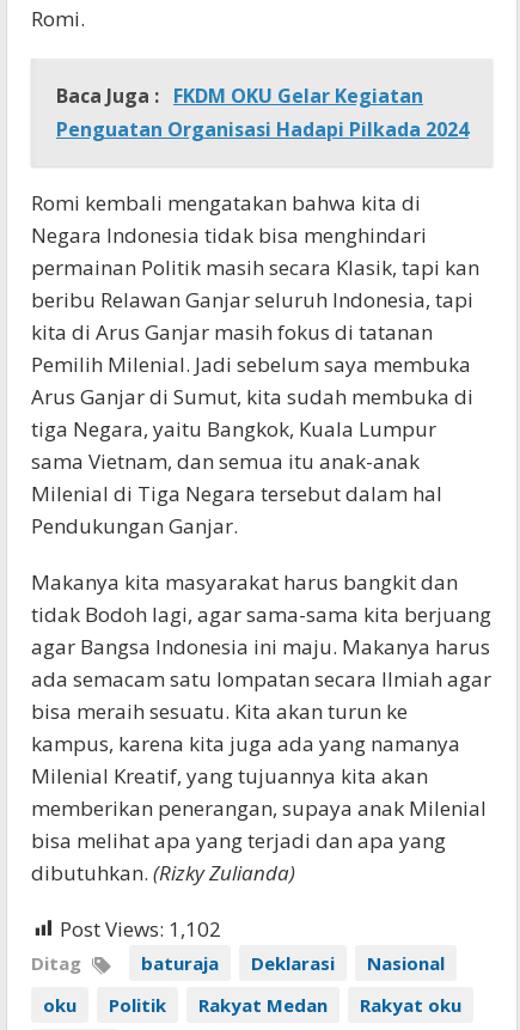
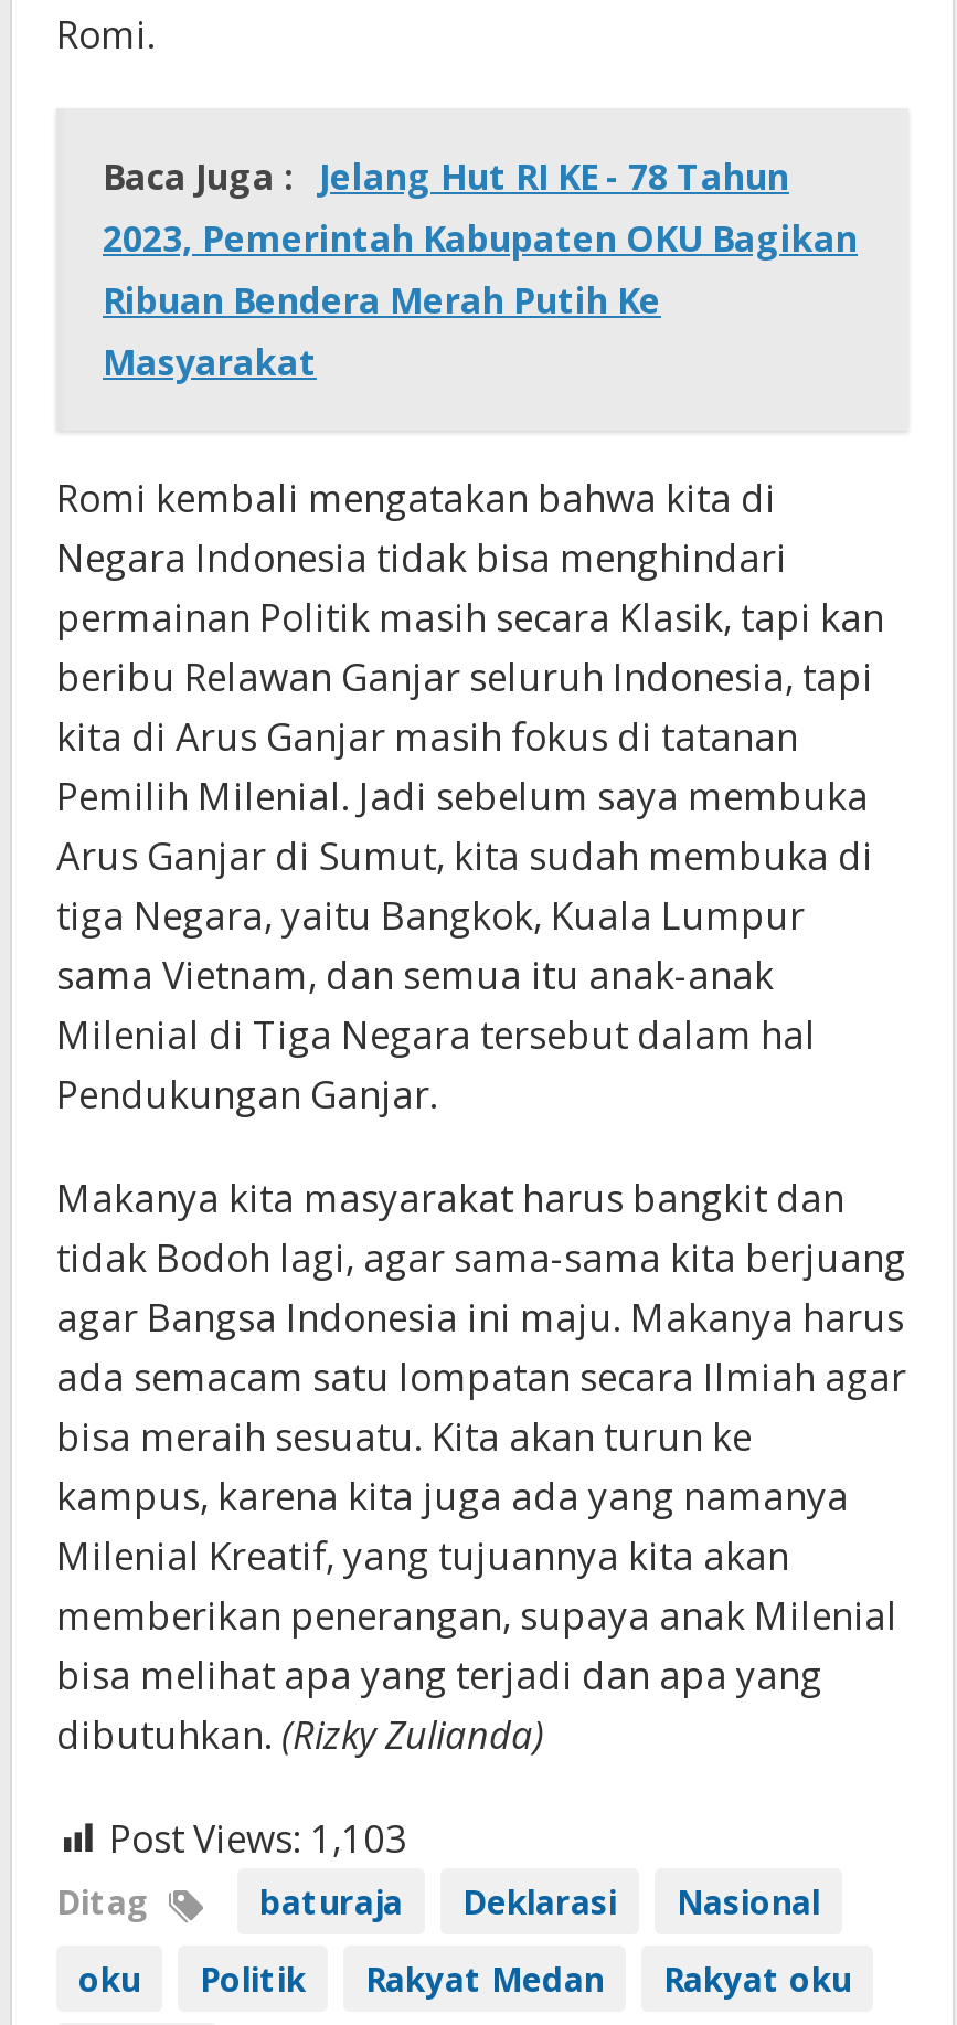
[56,82,469,142] Baca Juga : FKDM OKU Gelar Kegiatan | Penguatan Organisasi Hadapi Pilkada 2024 -> [103,151,858,385] Baca Juga : Jelang Hut RI KE - 78 Tahun | 2023, Pemerintah Kabupaten OKU Bagikan | Ribuan Bendera Merah Putih Ke | Masyarakat
[60,915,221,942] Post Views: 1,102 -> [109,1812,407,1863] Post Views: 1,103

